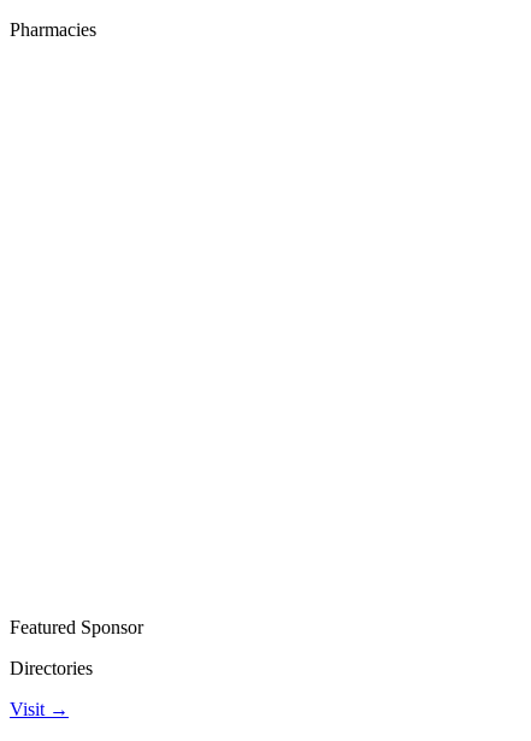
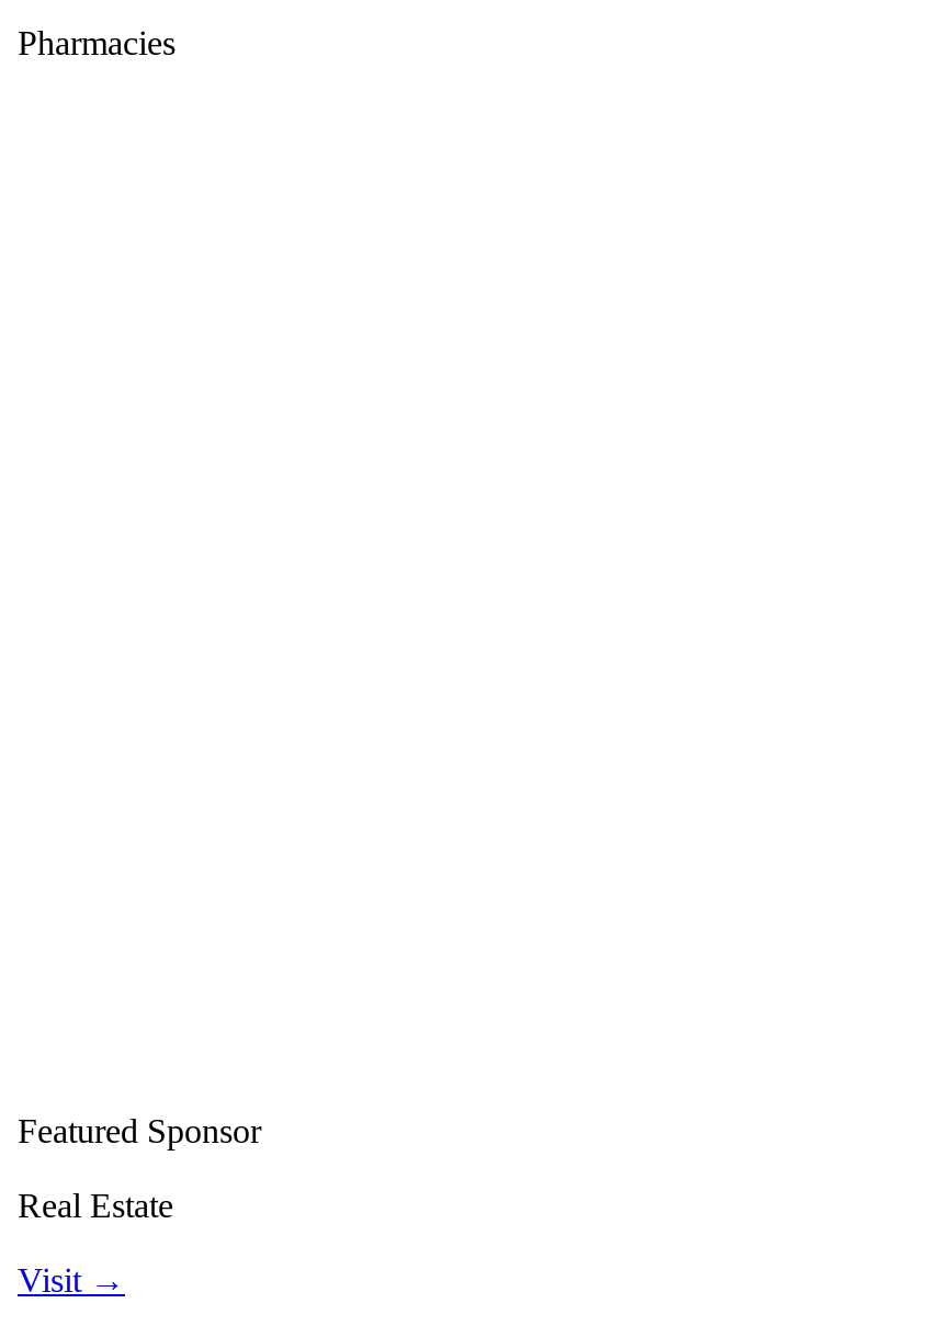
[10,658,93,678] Directories -> [18,1186,173,1224] Real Estate

